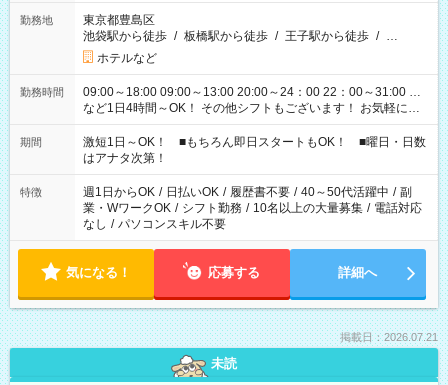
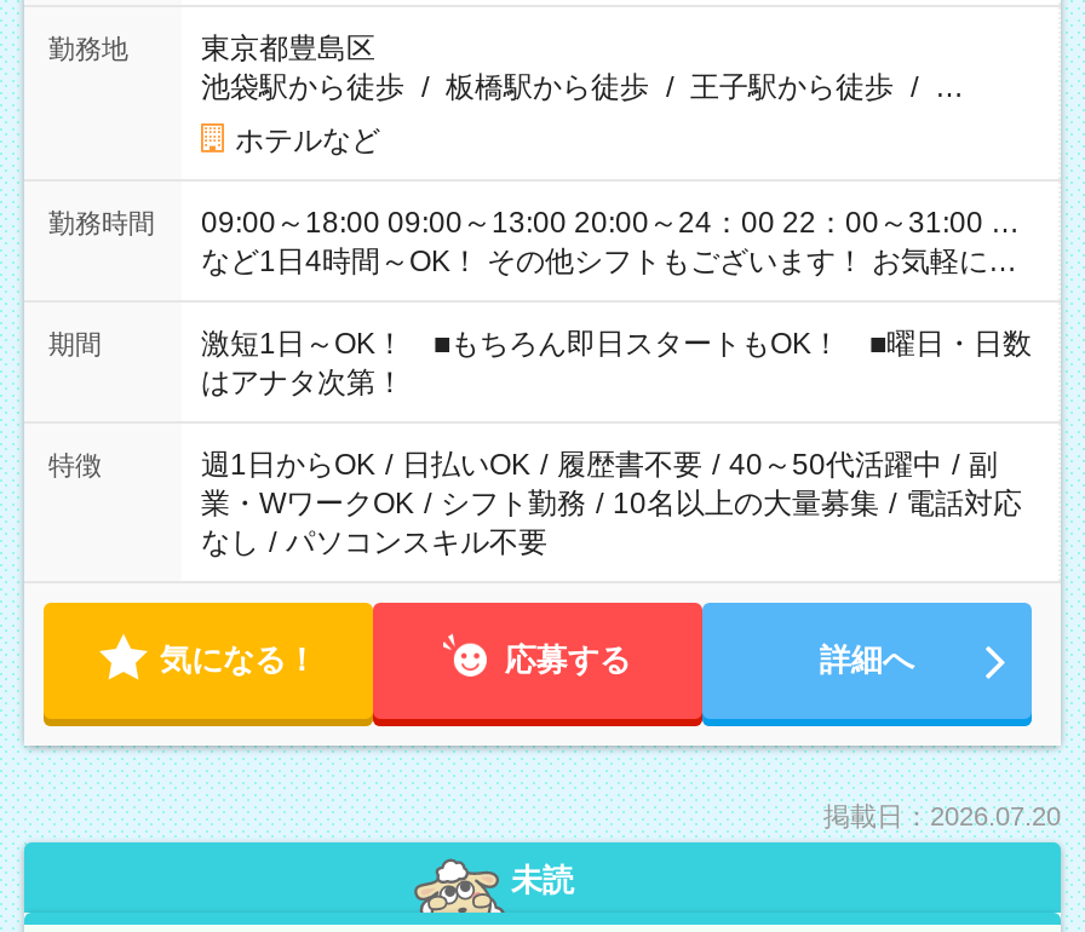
[340,331,438,343] 掲載日：2026.07.21 -> [823,801,1061,830] 掲載日：2026.07.20

